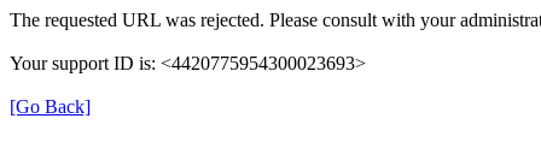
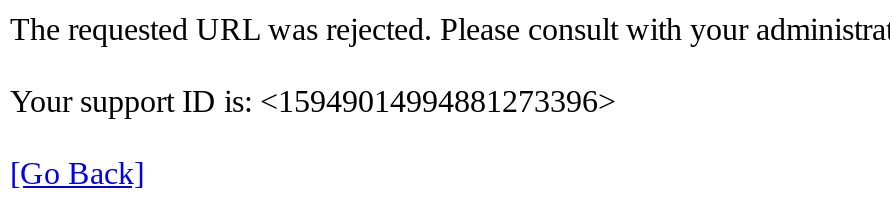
[10,53,366,73] Your support ID is: <4420775954300023693> -> [10,84,616,118] Your support ID is: <15949014994881273396>

